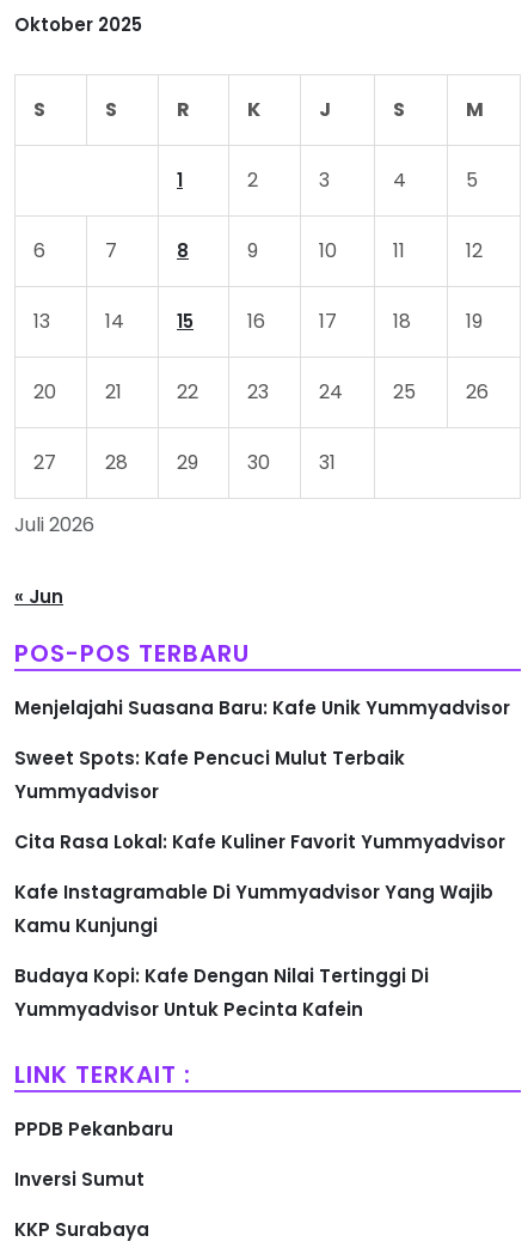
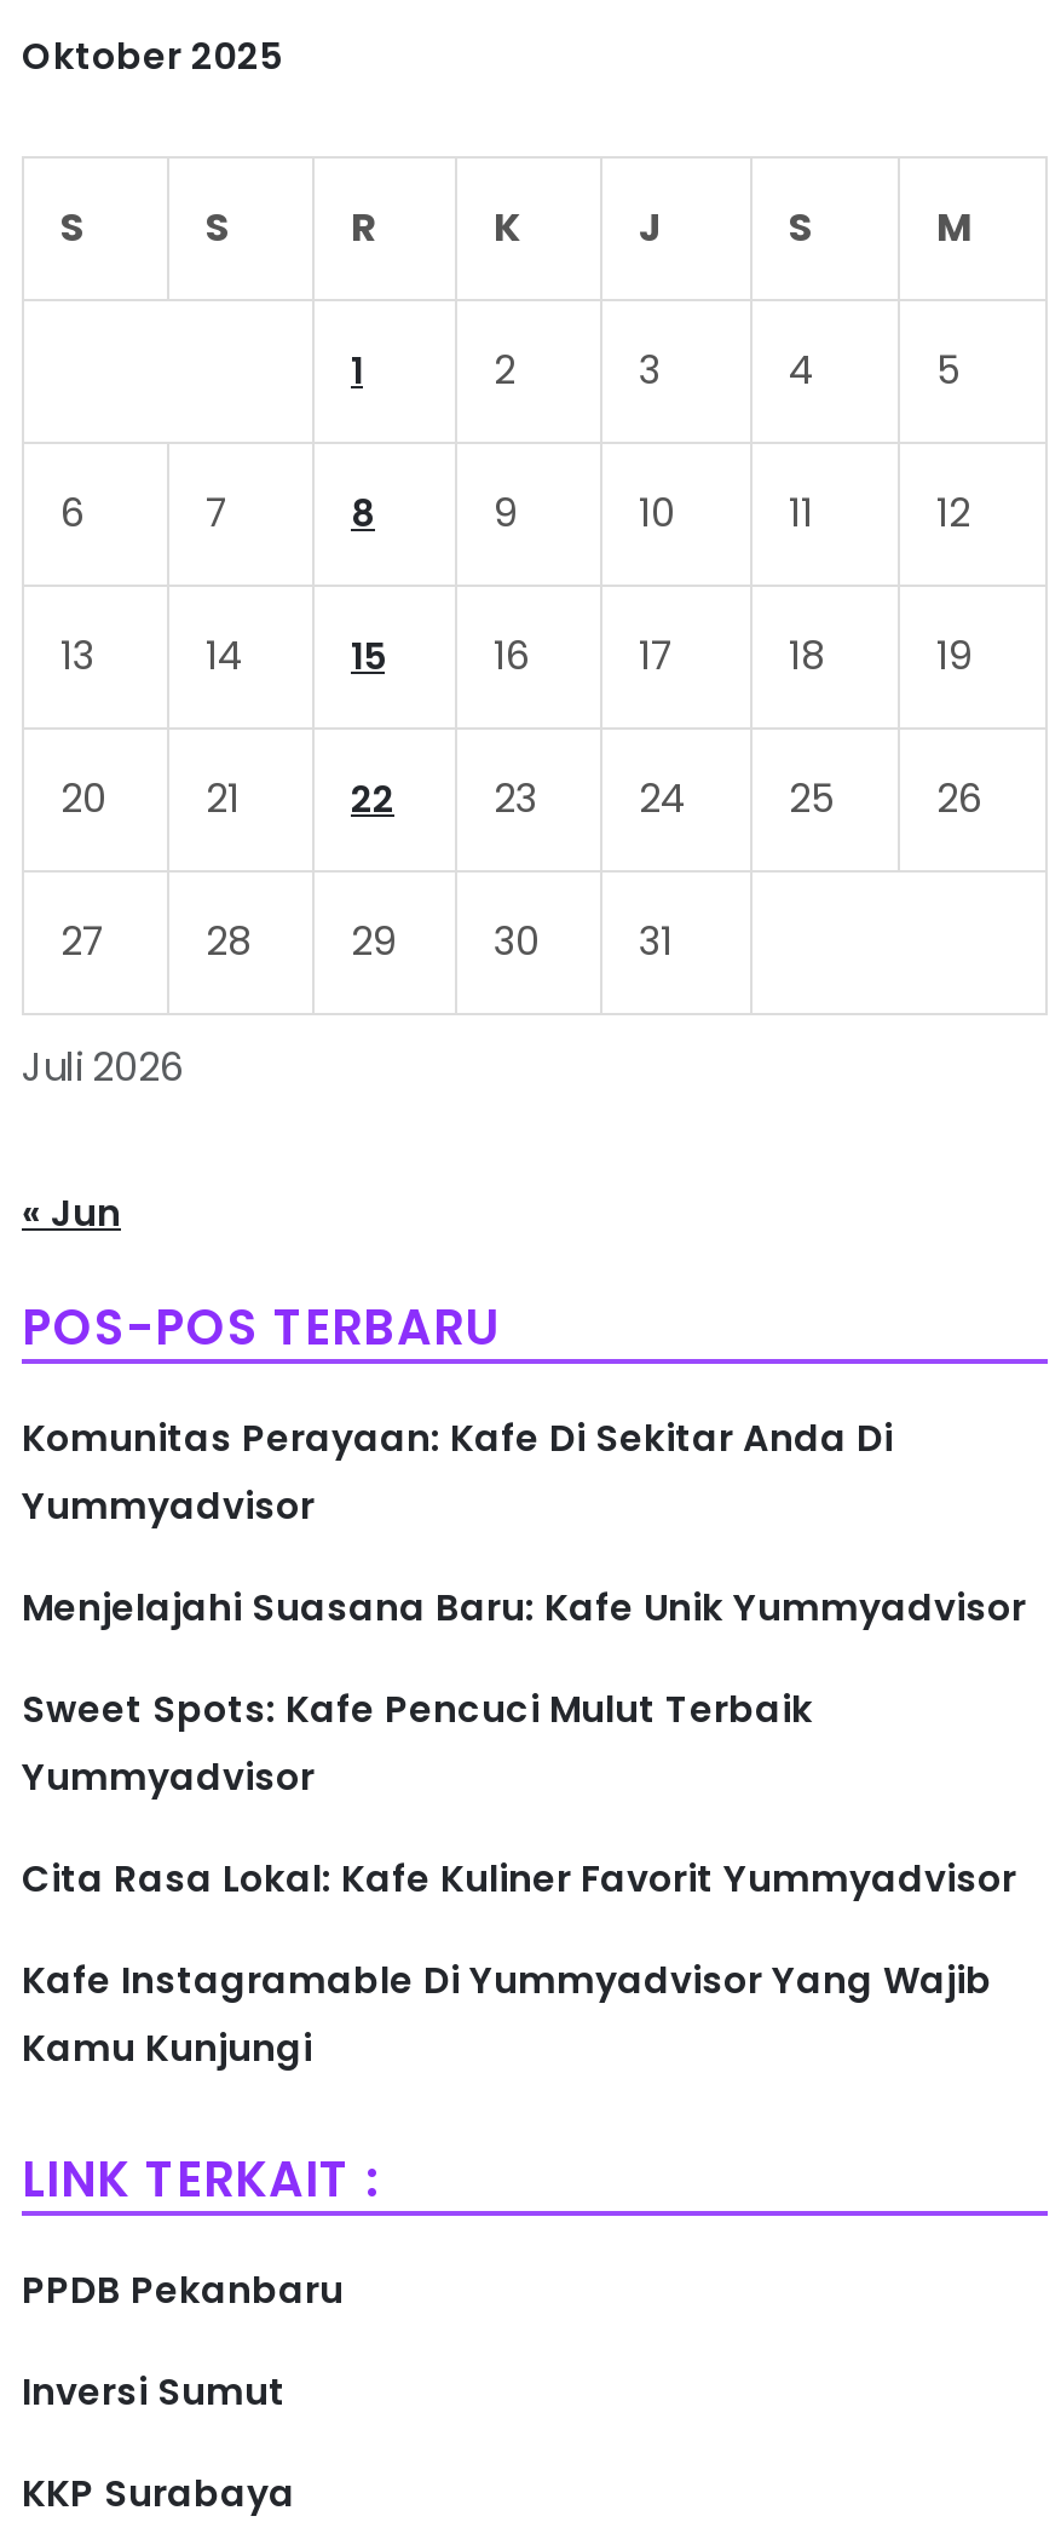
none -> [22,1412,893,1531] Komunitas Perayaan: Kafe Di Sekitar Anda Di | Yummyadvisor
moved [14,695,510,938] -> [22,1582,1026,2073]: Menjelajahi Suasana Baru: Kafe Unik Yummyadvisor | Sweet Spots: Kafe Pencuci Mulut Terbaik | Yummyadvisor | Cita Rasa Lokal: Kafe Kuliner Favorit Yummyadvisor | Kafe Instagramable Di Yummyadvisor Yang Wajib | Kamu Kunjungi
[14,963,429,1022] Budaya Kopi: Kafe Dengan Nilai Tertinggi Di | Yummyadvisor Untuk Pecinta Kafein -> none

